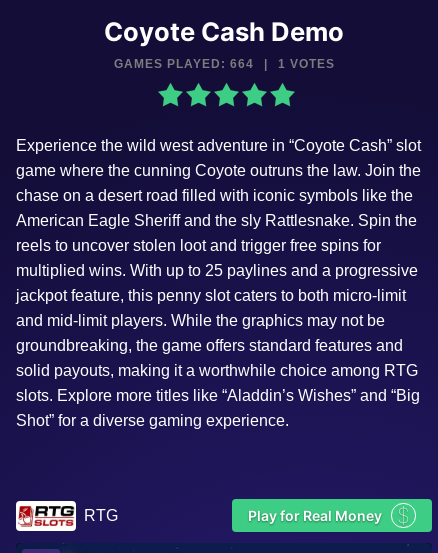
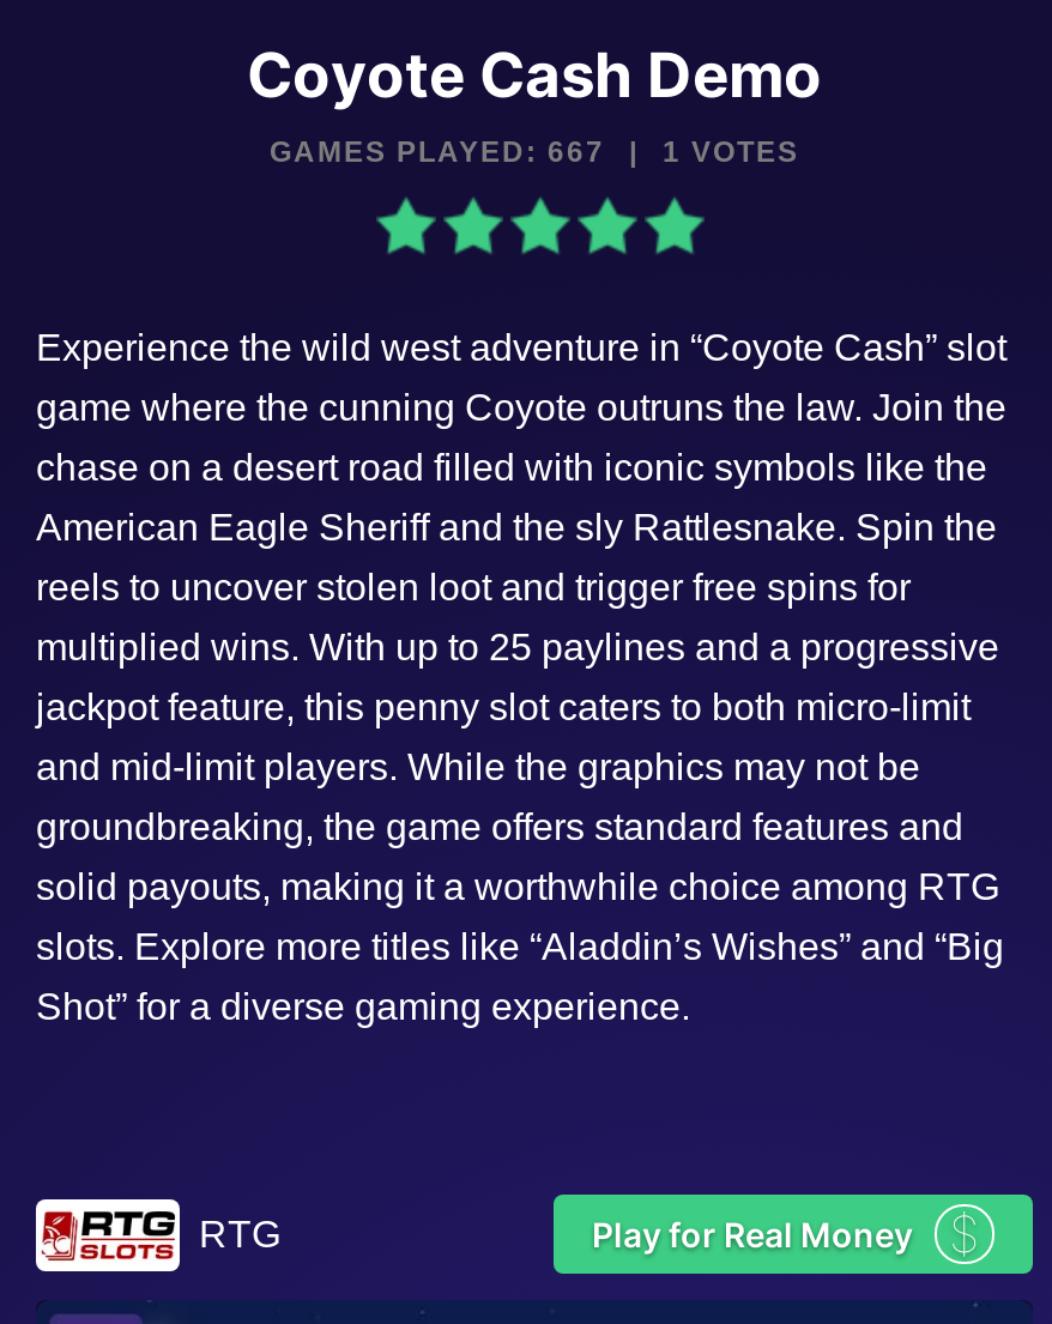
[113,57,253,71] GAMES PLAYED: 664 -> [270,134,605,168] GAMES PLAYED: 667

